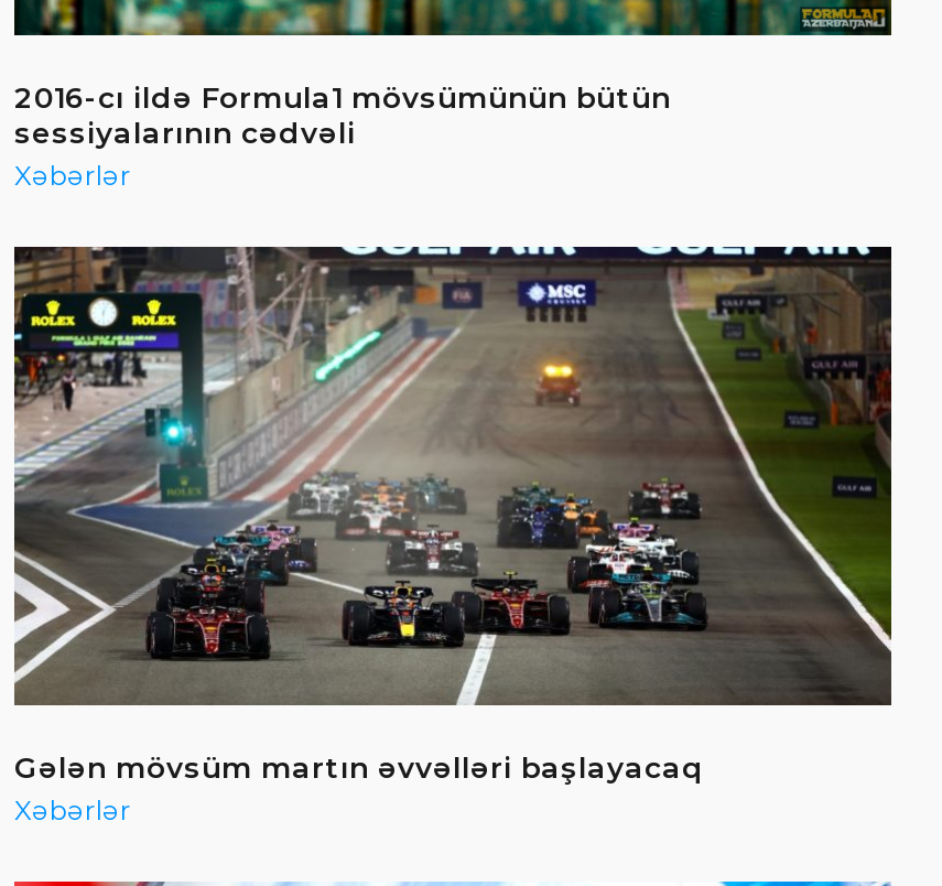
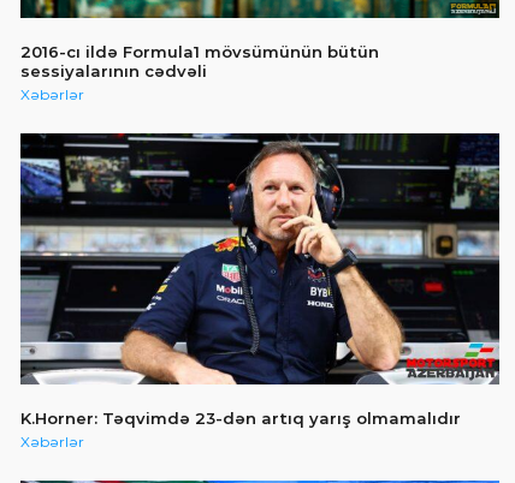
[12,245,894,785] [image] | Gələn mövsüm martın əvvəlləri başlayacaq -> [19,132,501,428] [image] | K.Horner: Təqvimdə 23-dən artıq yarış olmamalıdır

